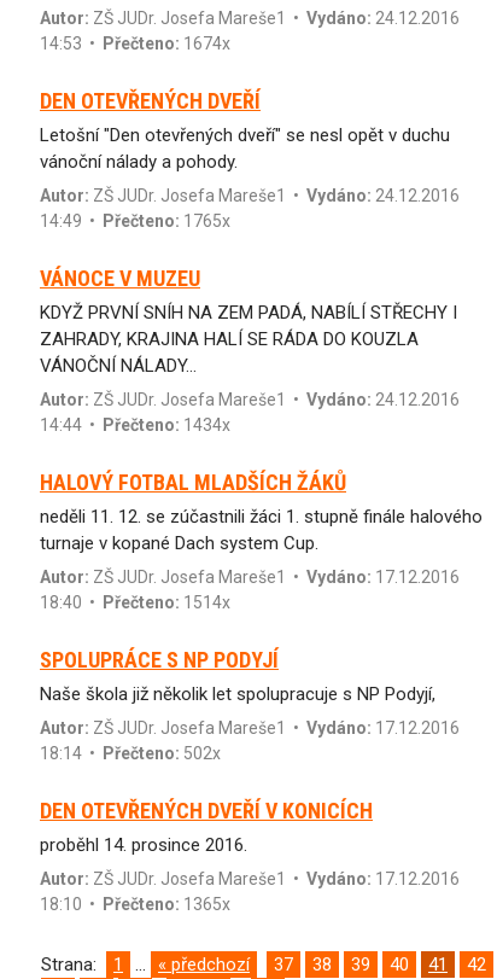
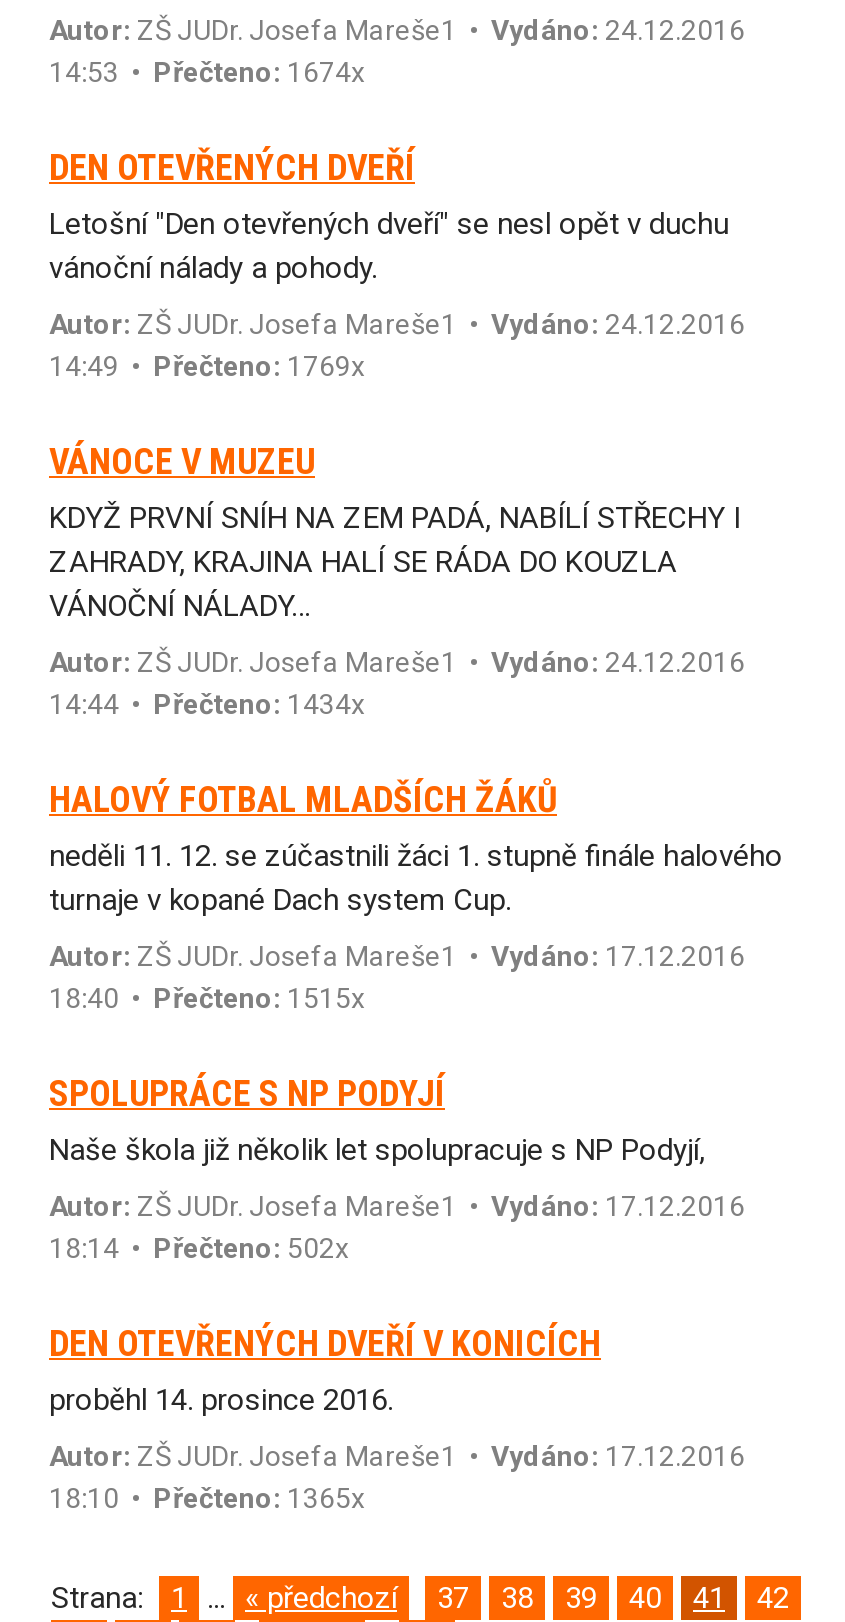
[40,211,230,231] 14:49 • Přečteno: 1765x -> [49,350,365,382] 14:49 • Přečteno: 1769x
[40,593,230,612] 18:40 • Přečteno: 1514x -> [49,982,365,1014] 18:40 • Přečteno: 1515x

